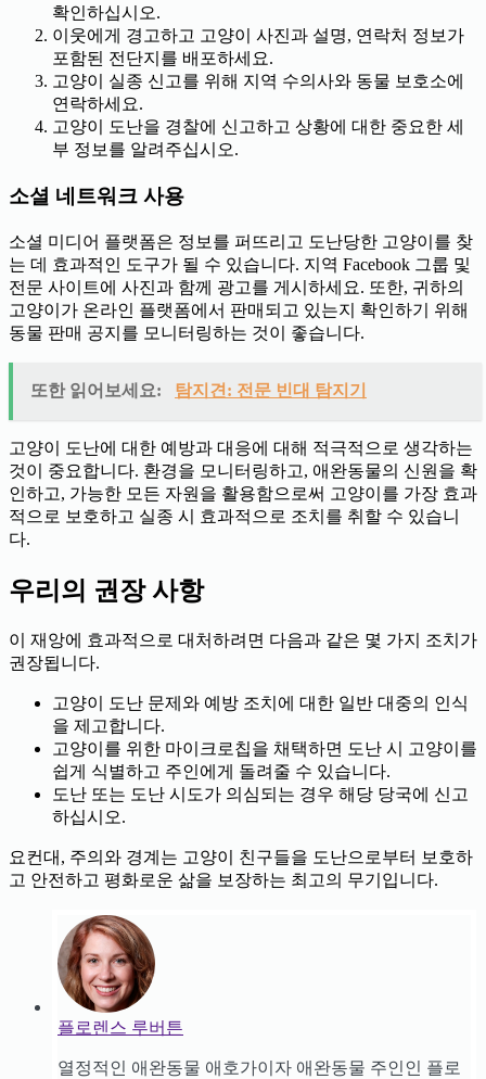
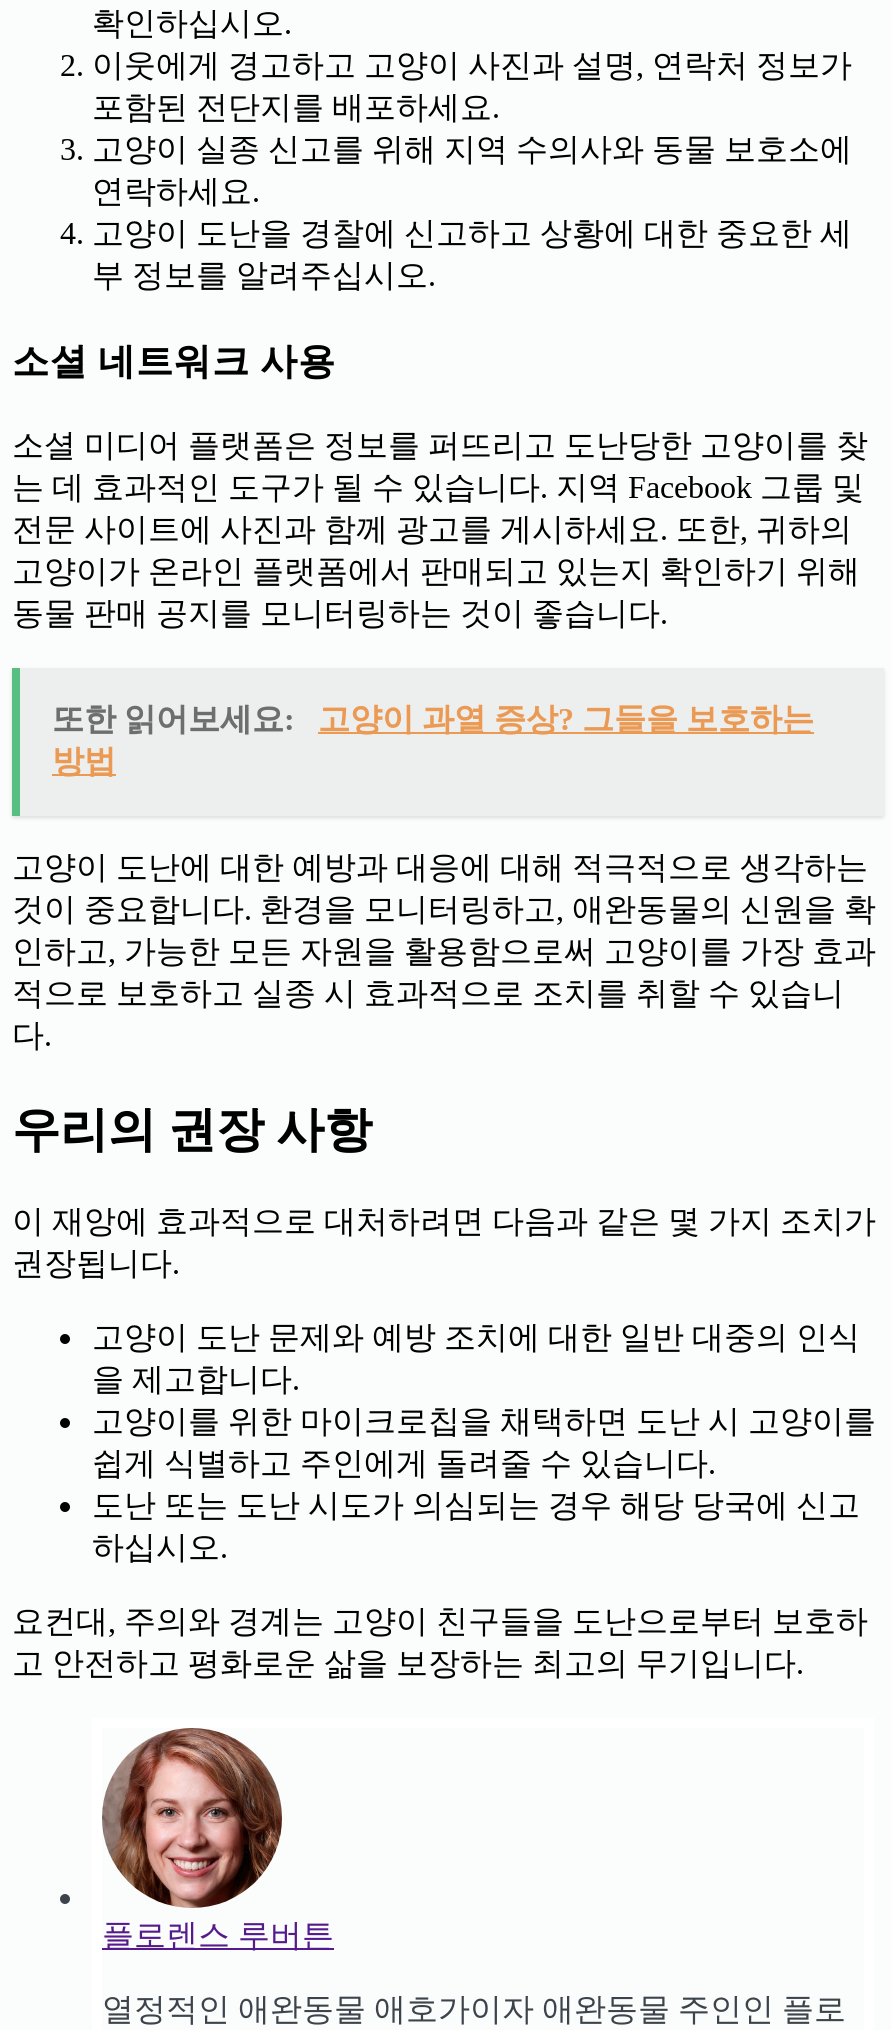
[30,381,367,399] 또한 읽어보세요: 탐지견: 전문 빈대 탐지기 -> [52,702,814,778] 또한 읽어보세요: 고양이 과열 증상? 그들을 보호하는 | 방법

